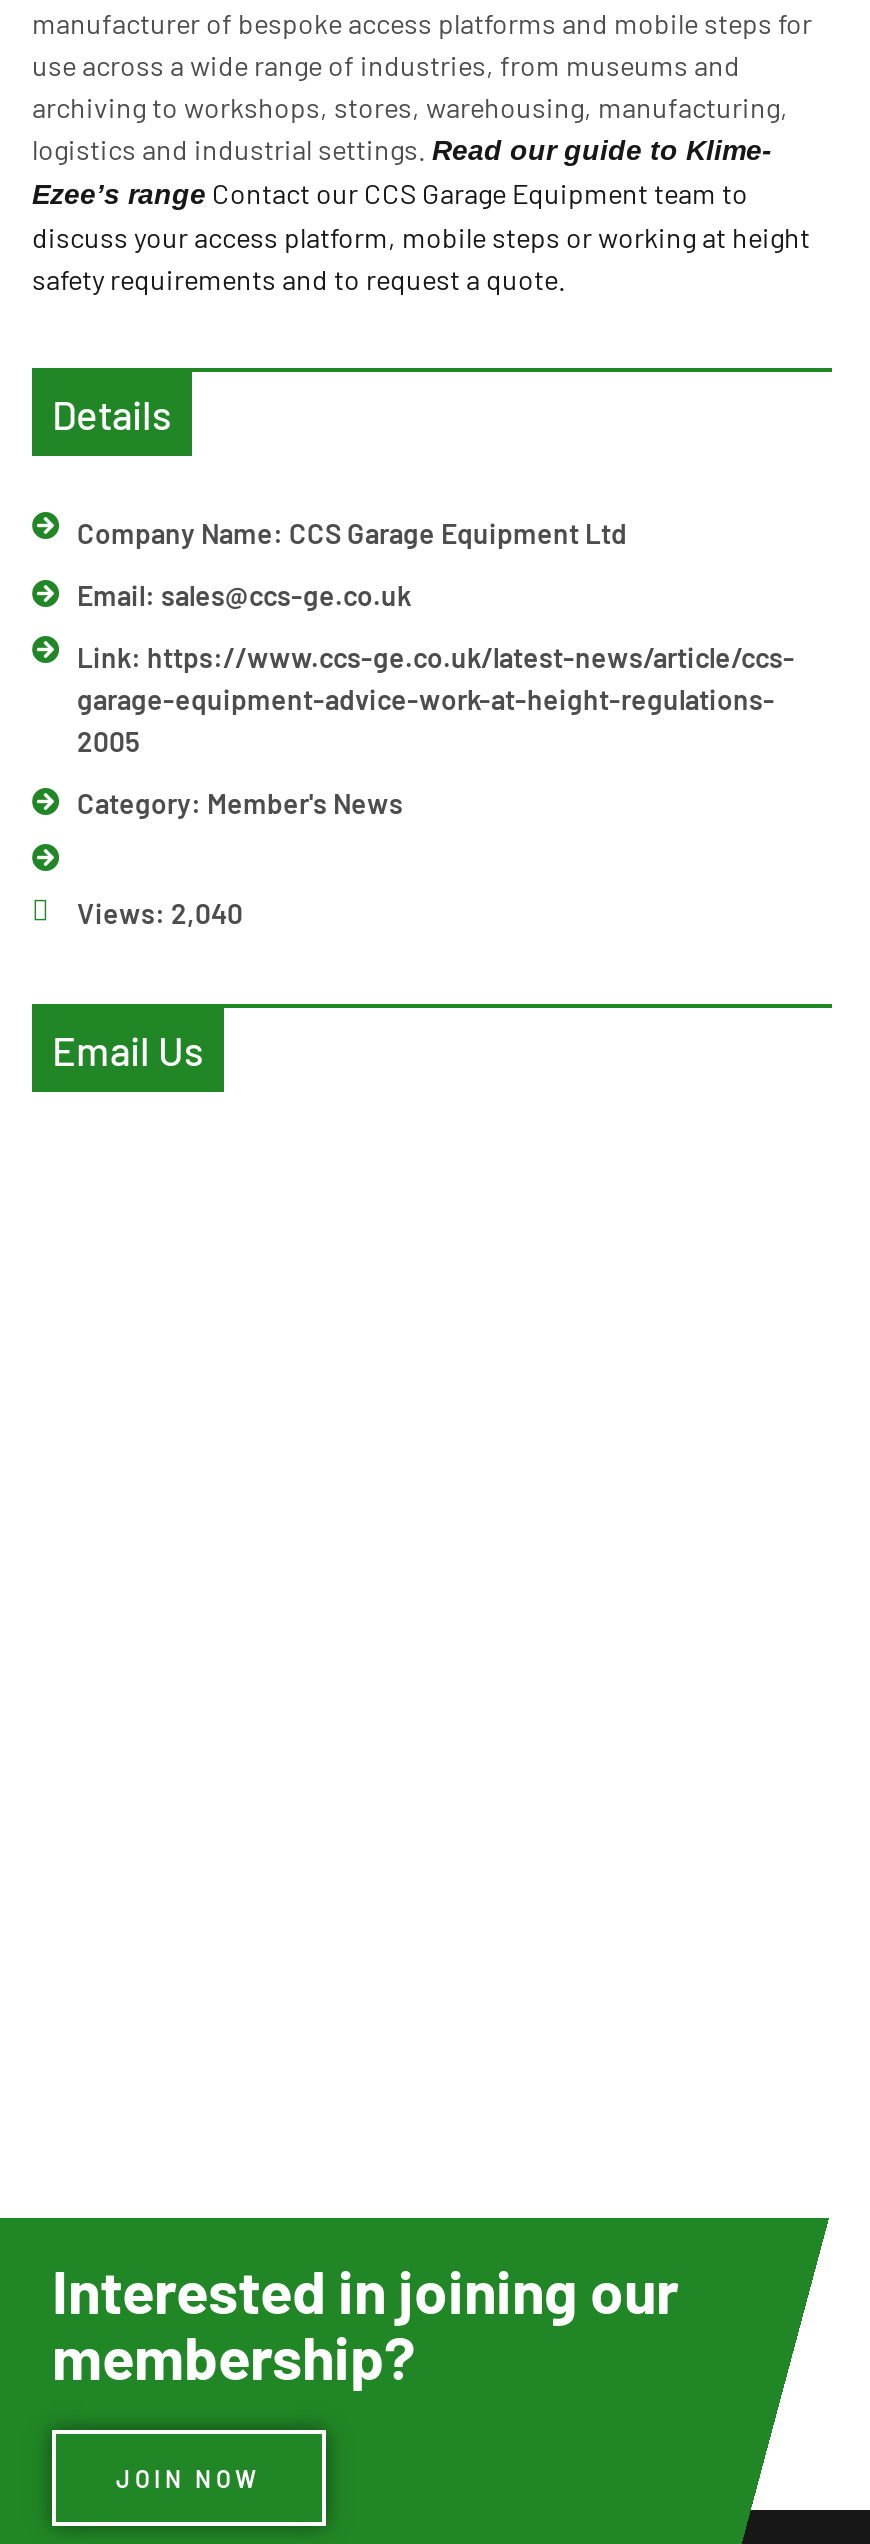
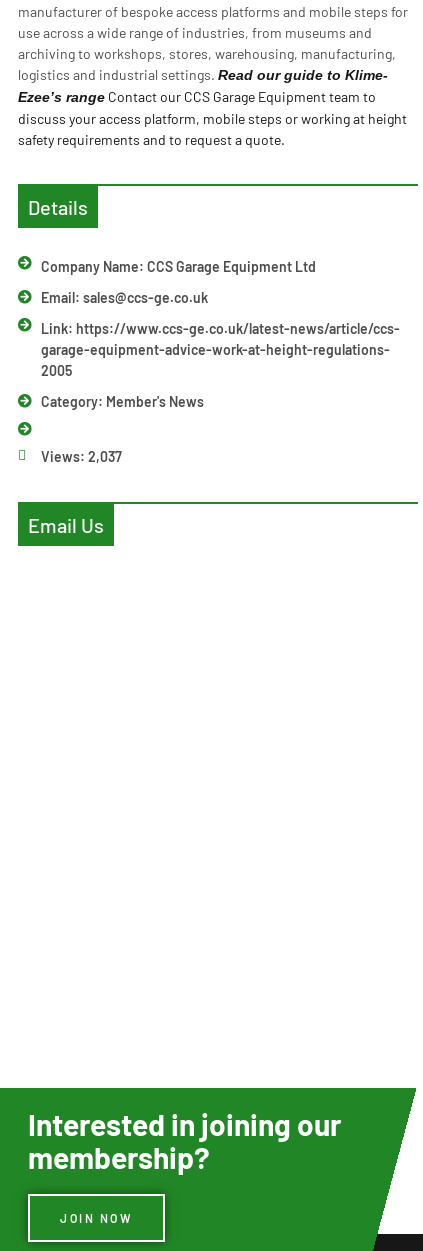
[77,895,243,929] Views: 2,040 -> [40,448,121,465] Views: 2,037

